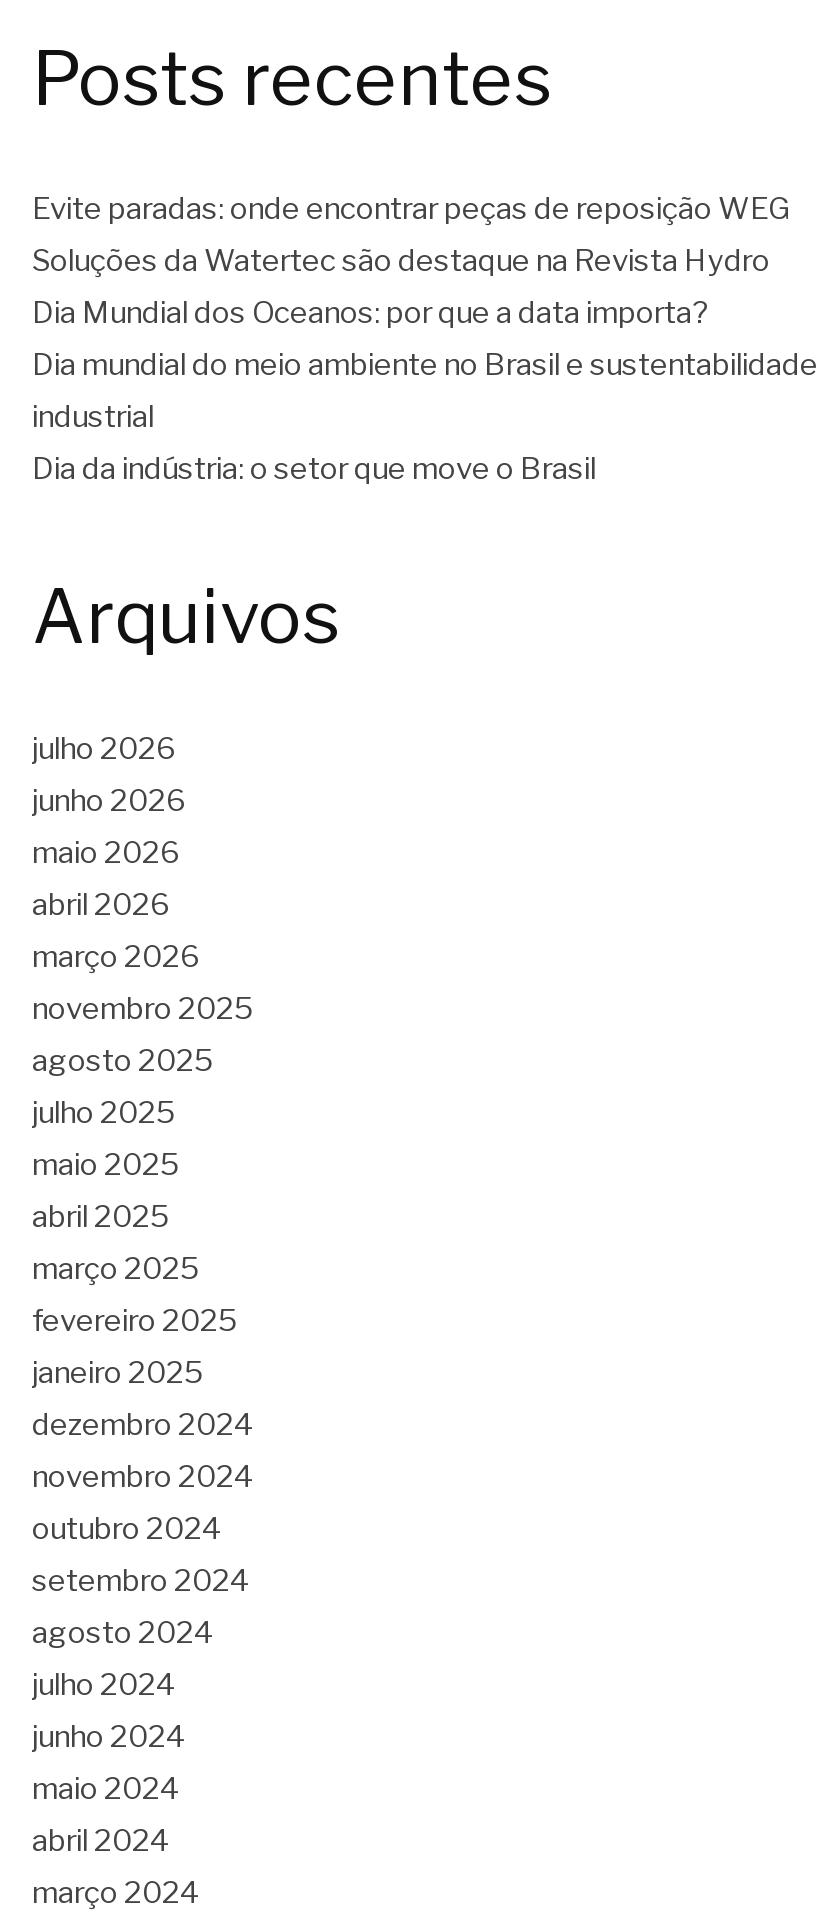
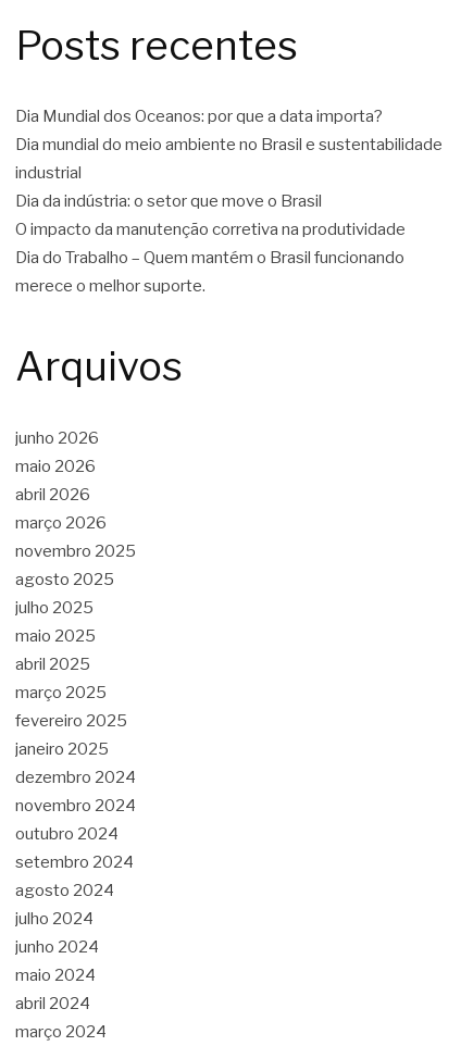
[32,192,790,280] Evite paradas: onde encontrar peças de reposição WEG | Soluções da Watertec são destaque na Revista Hydro -> none
moved [32,296,818,488] -> [15,107,443,211]: Dia Mundial dos Oceanos: por que a data importa? | Dia mundial do meio ambiente no Brasil e sustentabilidade | industrial | Dia da indústria: o setor que move o Brasil
none -> [15,220,406,296] O impacto da manutenção corretiva na produtividade | Dia do Trabalho – Quem mantém o Brasil funcionando | merece o melhor suporte.
moved [32,574,340,662] -> [15,343,183,391]: Arquivos
[32,731,176,767] julho 2026 -> none

